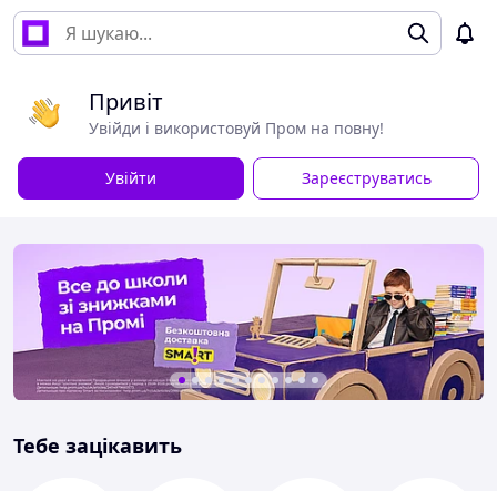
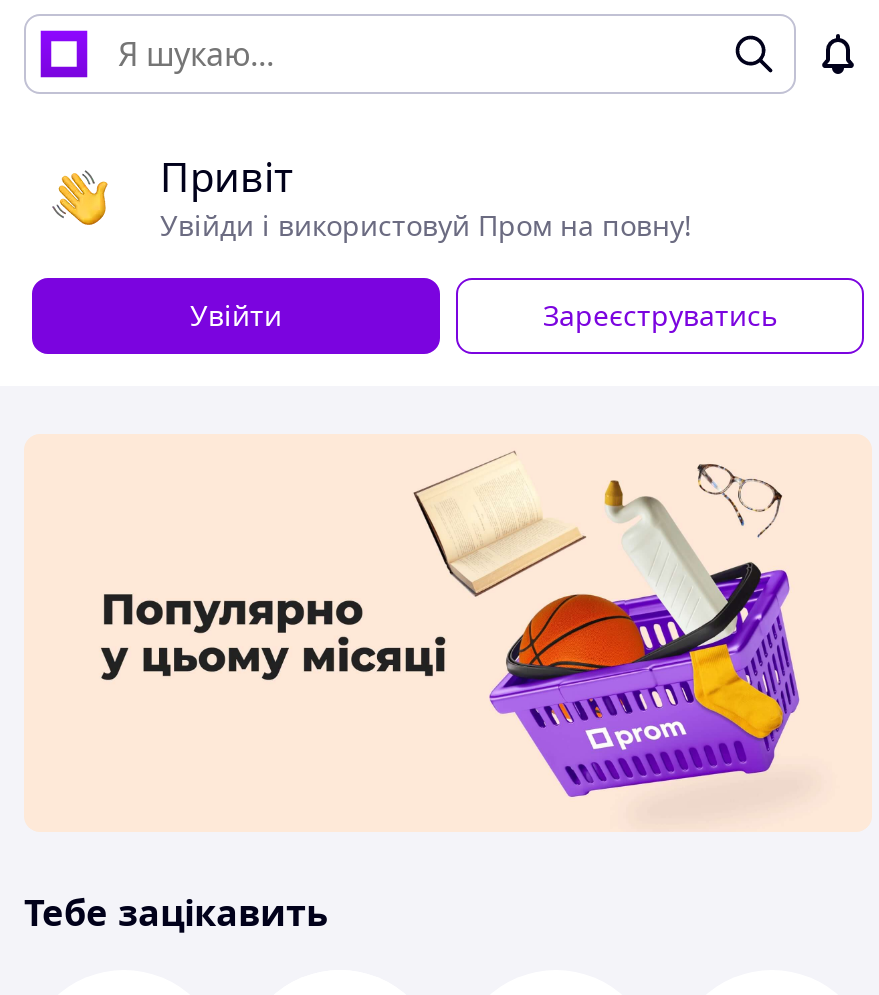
[12,244,485,401] [image] -> [26,436,870,830] [image]

